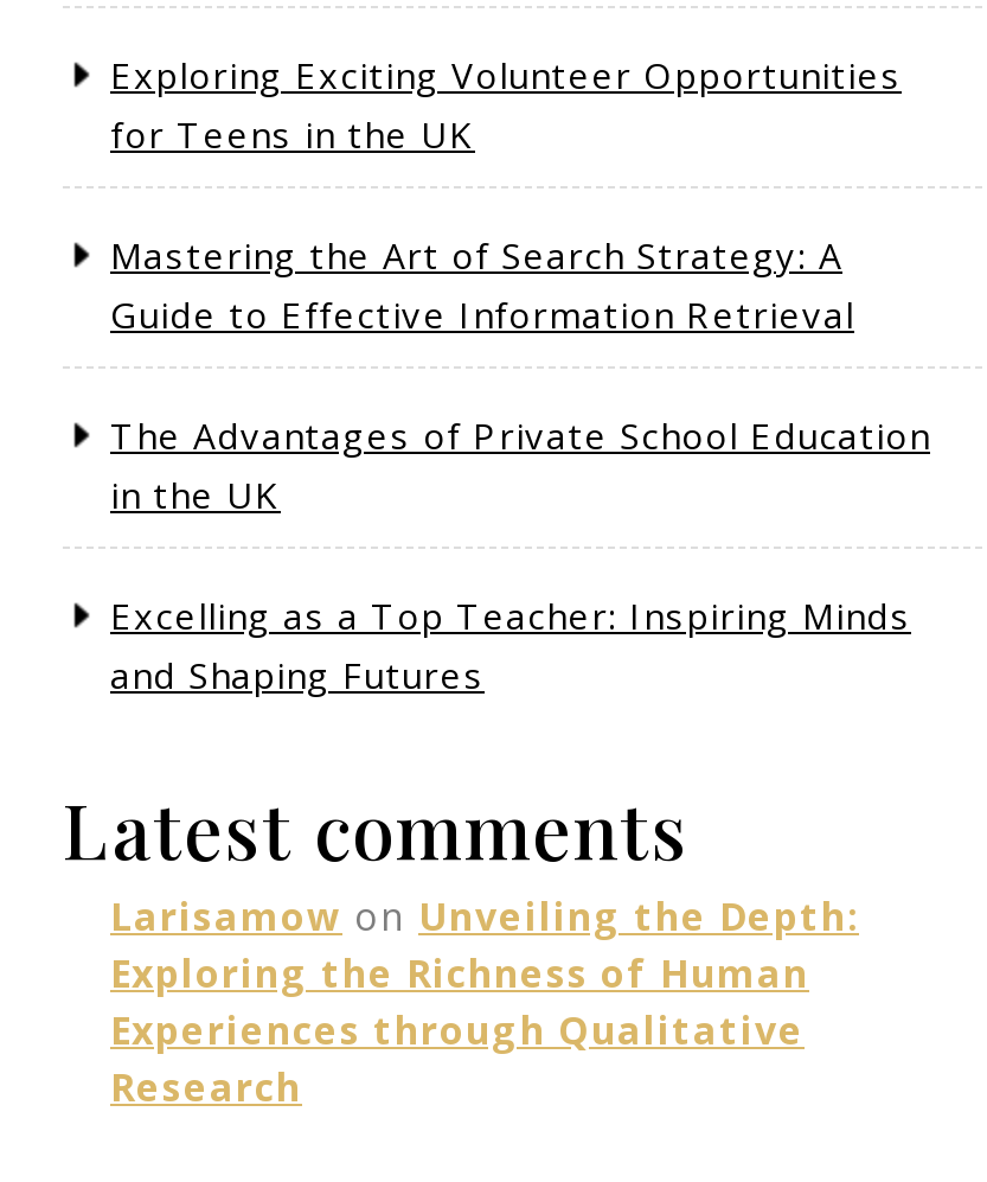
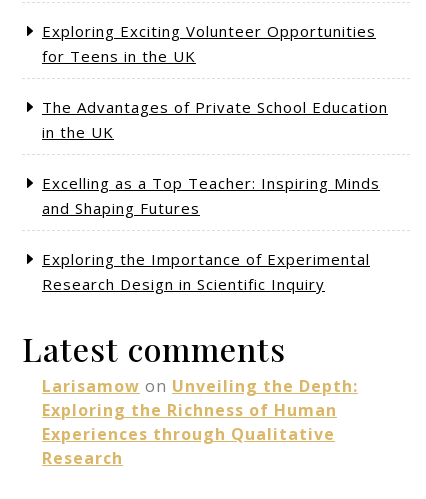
[110,232,854,339] Mastering the Art of Search Strategy: A | Guide to Effective Information Retrieval -> none
moved [110,412,930,699] -> [42,97,388,218]: The Advantages of Private School Education | in the UK | Excelling as a Top Teacher: Inspiring Minds | and Shaping Futures
none -> [42,249,370,294] Exploring the Importance of Experimental | Research Design in Scientific Inquiry

